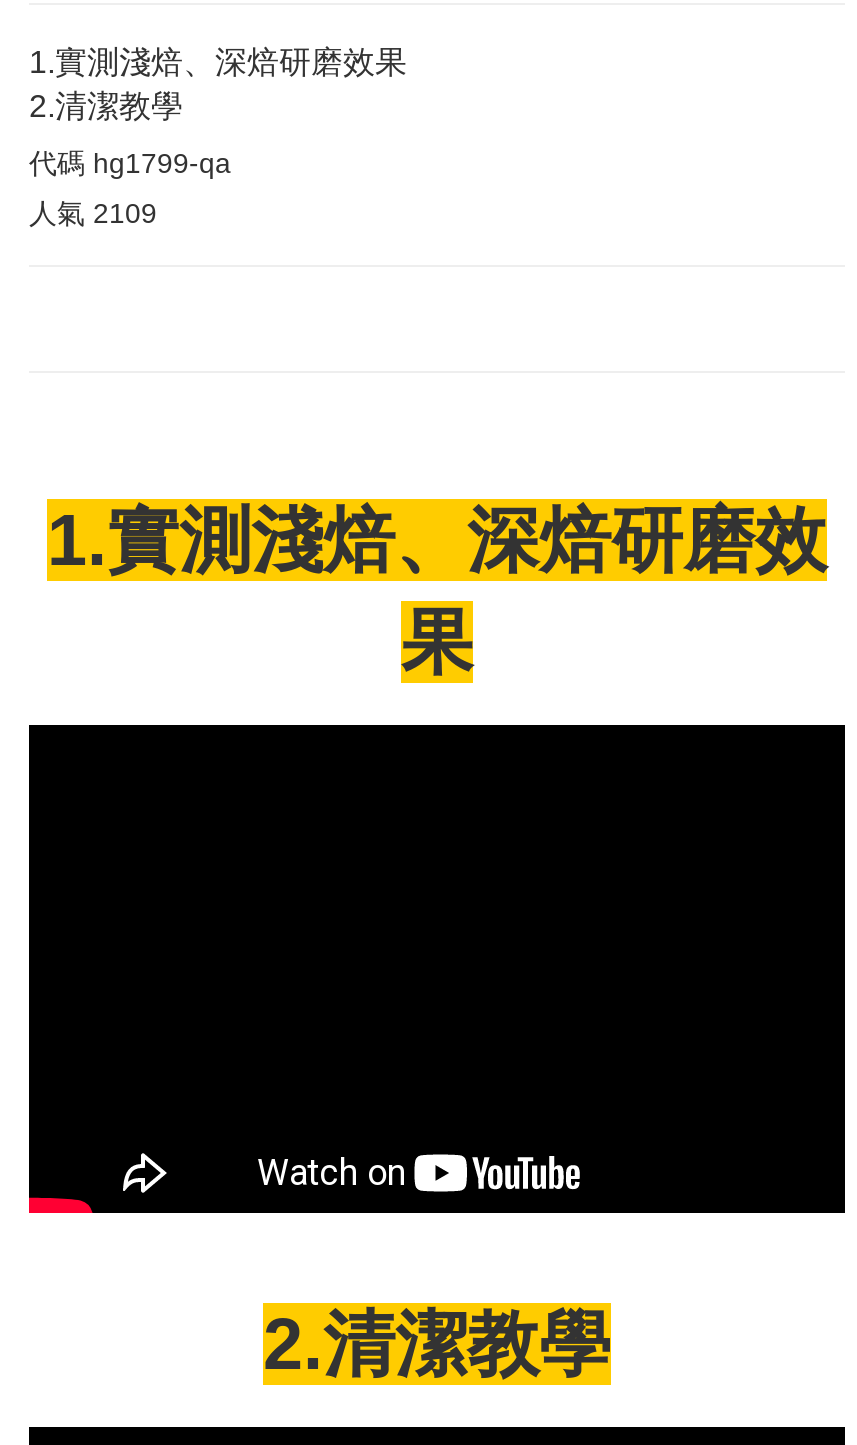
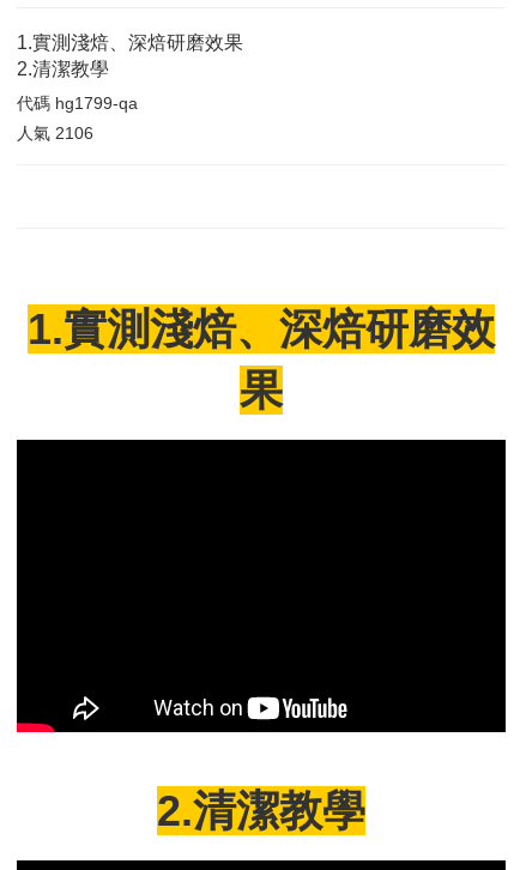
[29,197,157,229] 人氣2109 -> [17,123,93,143] 人氣2106

